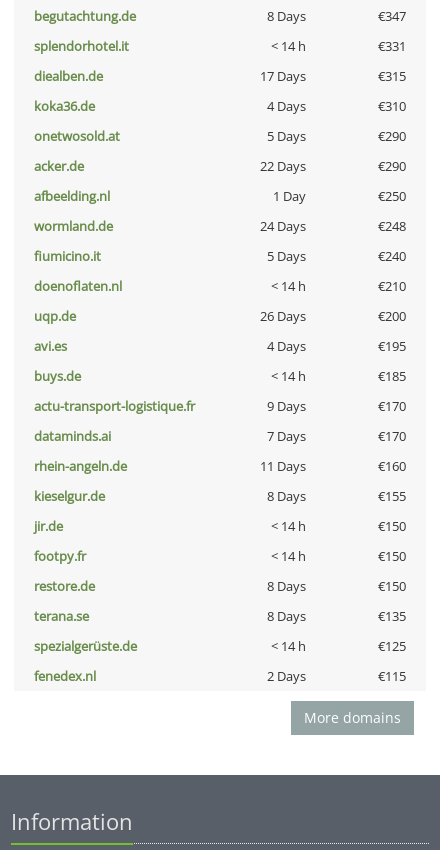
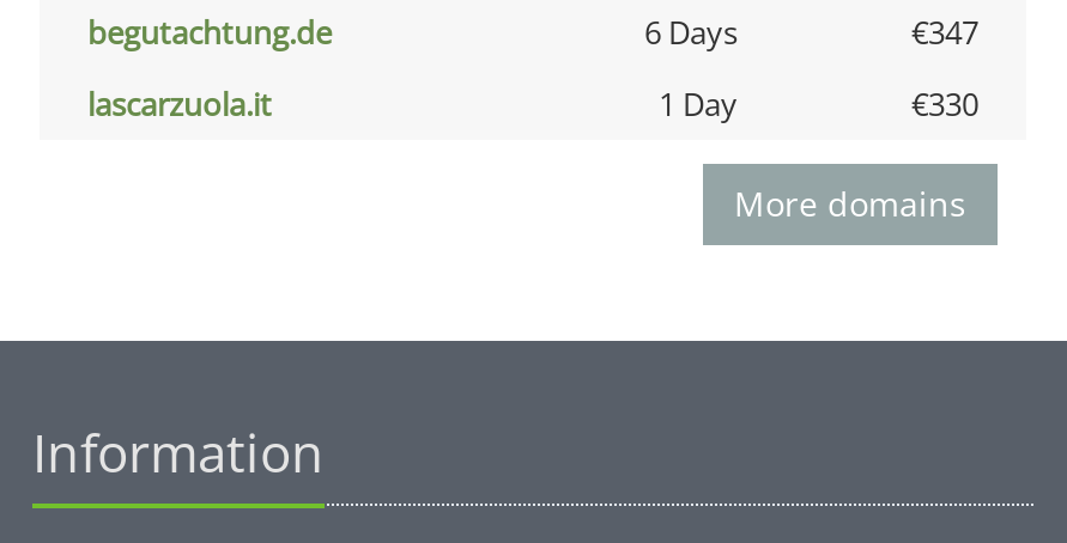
[266,7,305,25] 8 Days -> [644,11,738,54] 6 Days
[34,37,406,205] splendorhotel.it | < 14 h | €331 | diealben.de | 17 Days | €315 | koka36.de | 4 Days | €310 | onetwosold.at | 5 Days | €290 | acker.de | 22 Days | €290 | afbeelding.nl -> [87,83,272,126] lascarzuola.it
[34,187,406,685] €250 | wormland.de | 24 Days | €248 | fiumicino.it | 5 Days | €240 | doenoflaten.nl | < 14 h | €210 | uqp.de | 26 Days | €200 | avi.es | 4 Days | €195 | buys.de | < 14 h | €185 | actu-transport-logistique.fr | 9 Days | €170 | dataminds.ai | 7 Days | €170 | rhein-angeln.de | 11 Days | €160 | kieselgur.de | 8 Days | €155 | jir.de | < 14 h | €150 | footpy.fr | < 14 h | €150 | restore.de | 8 Days | €150 | terana.se | 8 Days | €135 | spezialgerüste.de | < 14 h | €125 | fenedex.nl | 2 Days | €115 -> [911,83,978,126] €330

